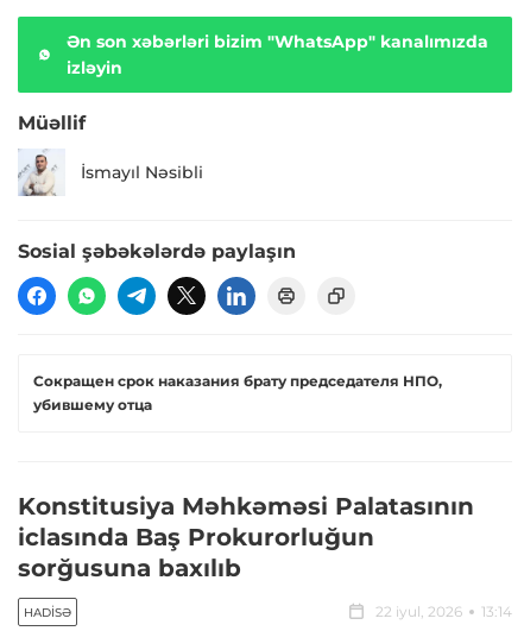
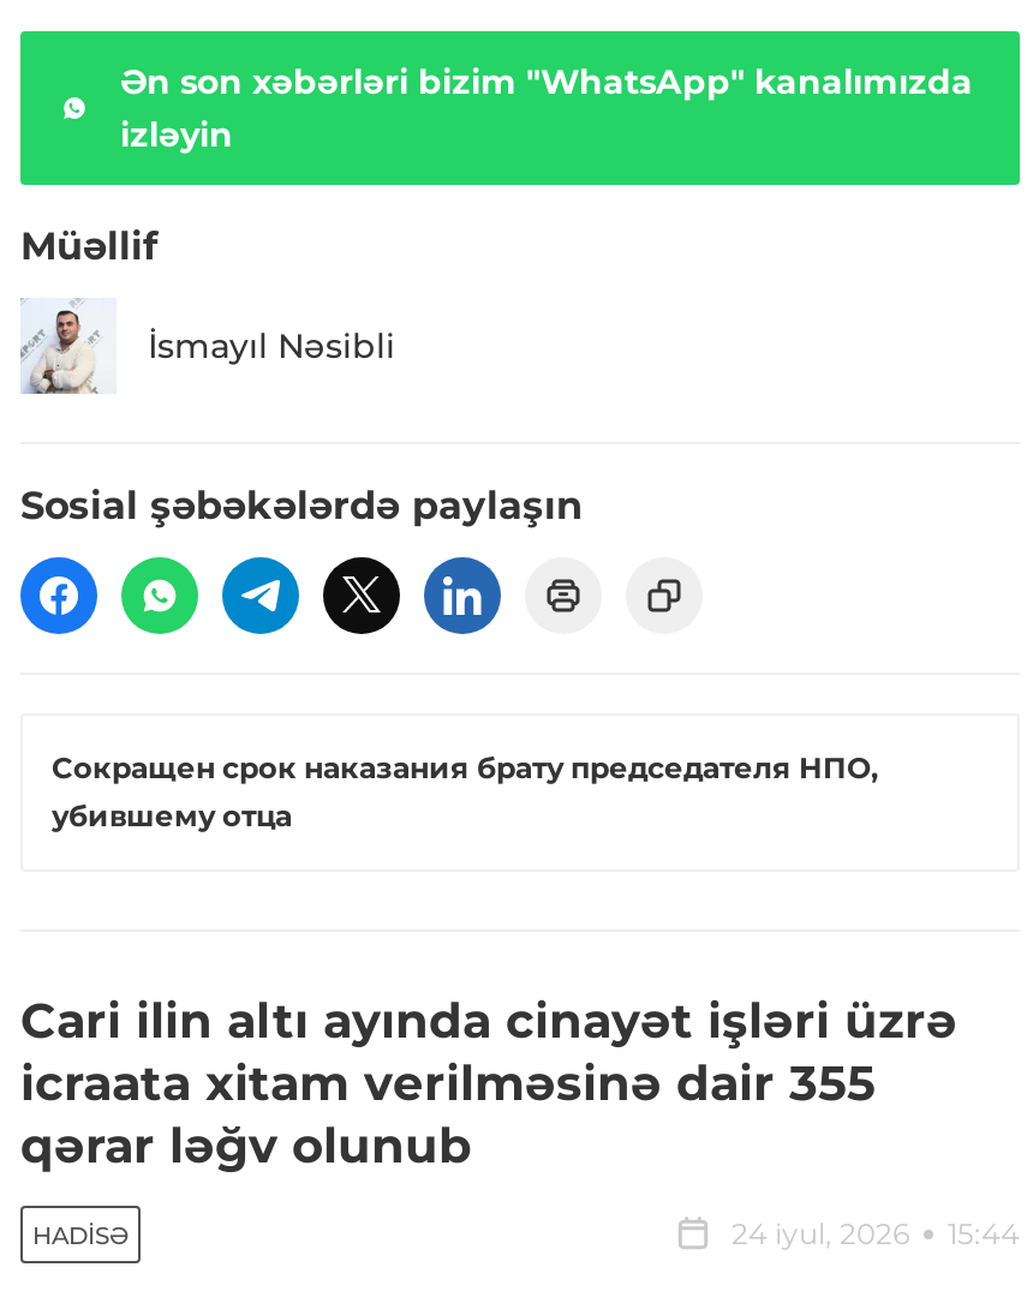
[18,492,474,583] Konstitusiya Məhkəməsi Palatasının | iclasında Baş Prokurorluğun | sorğusuna baxılıb -> [20,993,957,1175] Cari ilin altı ayında cinayət işləri üzrə | icraata xitam verilməsinə dair 355 | qərar ləğv olunub
[375,603,512,621] 22 iyul, 2026 | 13:14 -> [732,1216,1020,1252] 24 iyul, 2026 | 15:44

